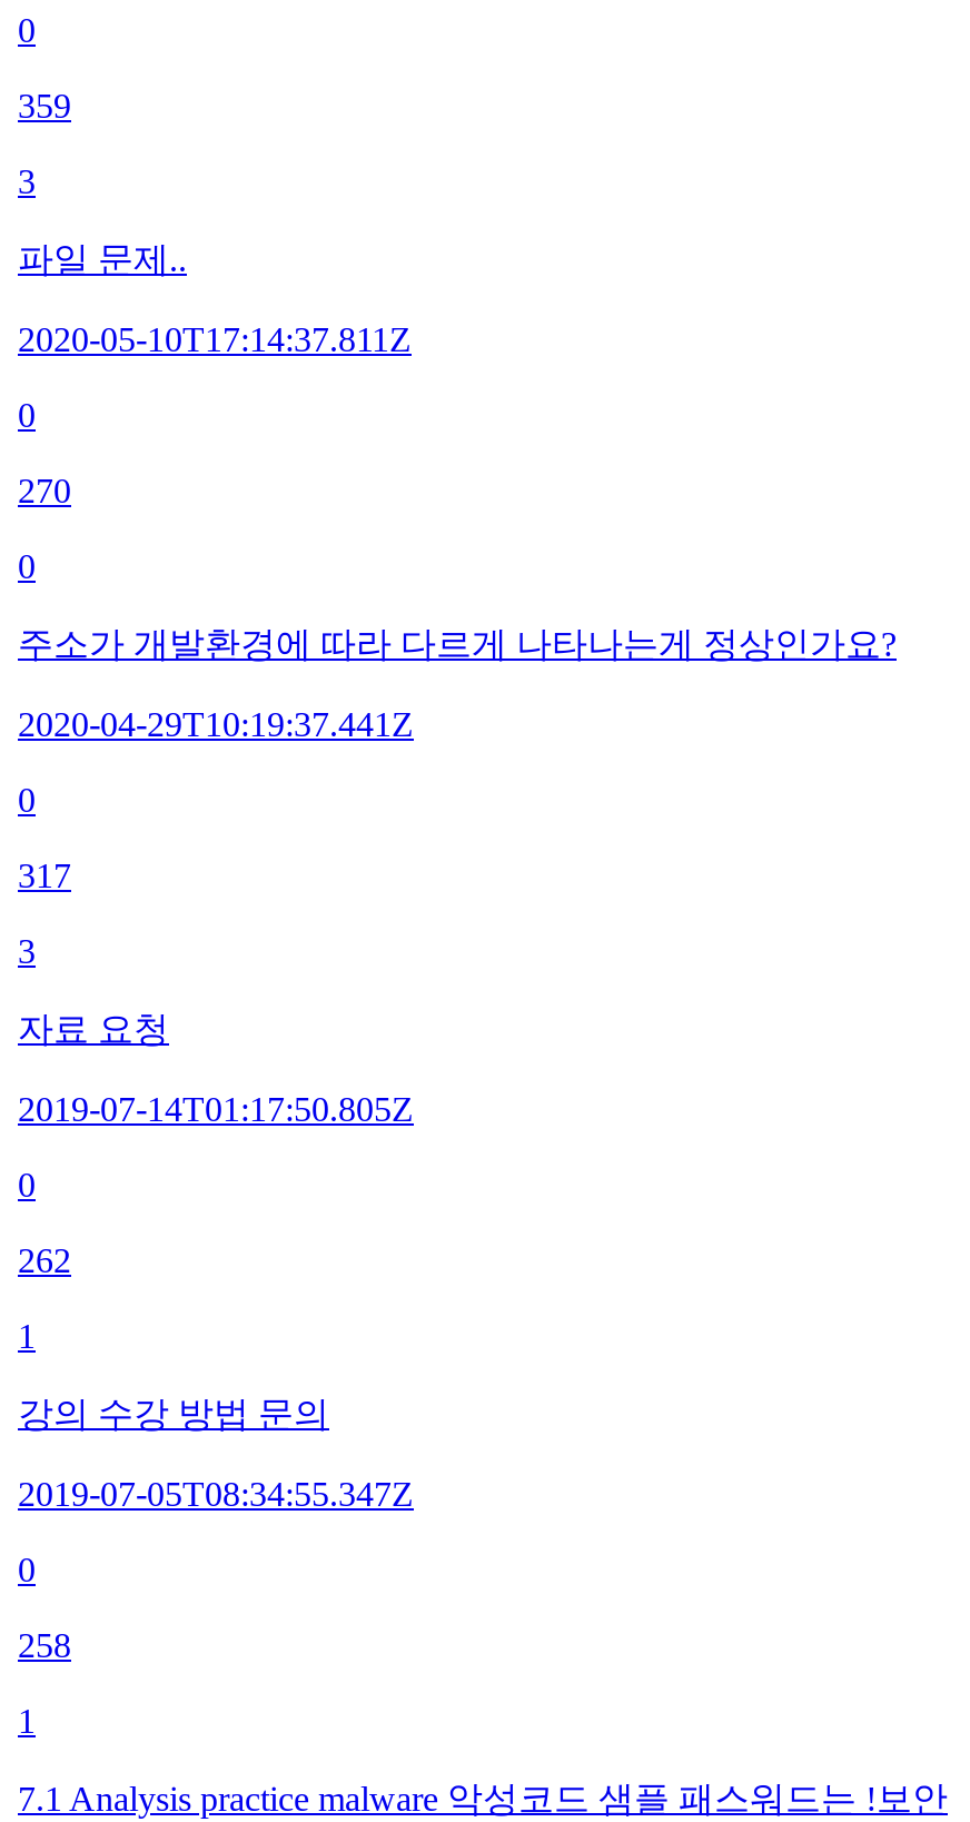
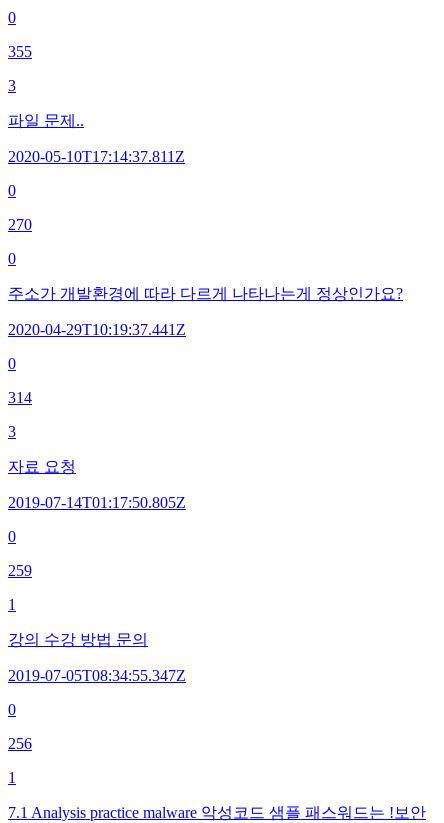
[18,87,71,124] 359 -> [8,43,32,60] 355
[18,856,71,894] 317 -> [8,389,32,406] 314
[18,1241,71,1279] 262 -> [8,562,32,579] 259
[18,1626,71,1664] 258 -> [8,735,32,752] 256

